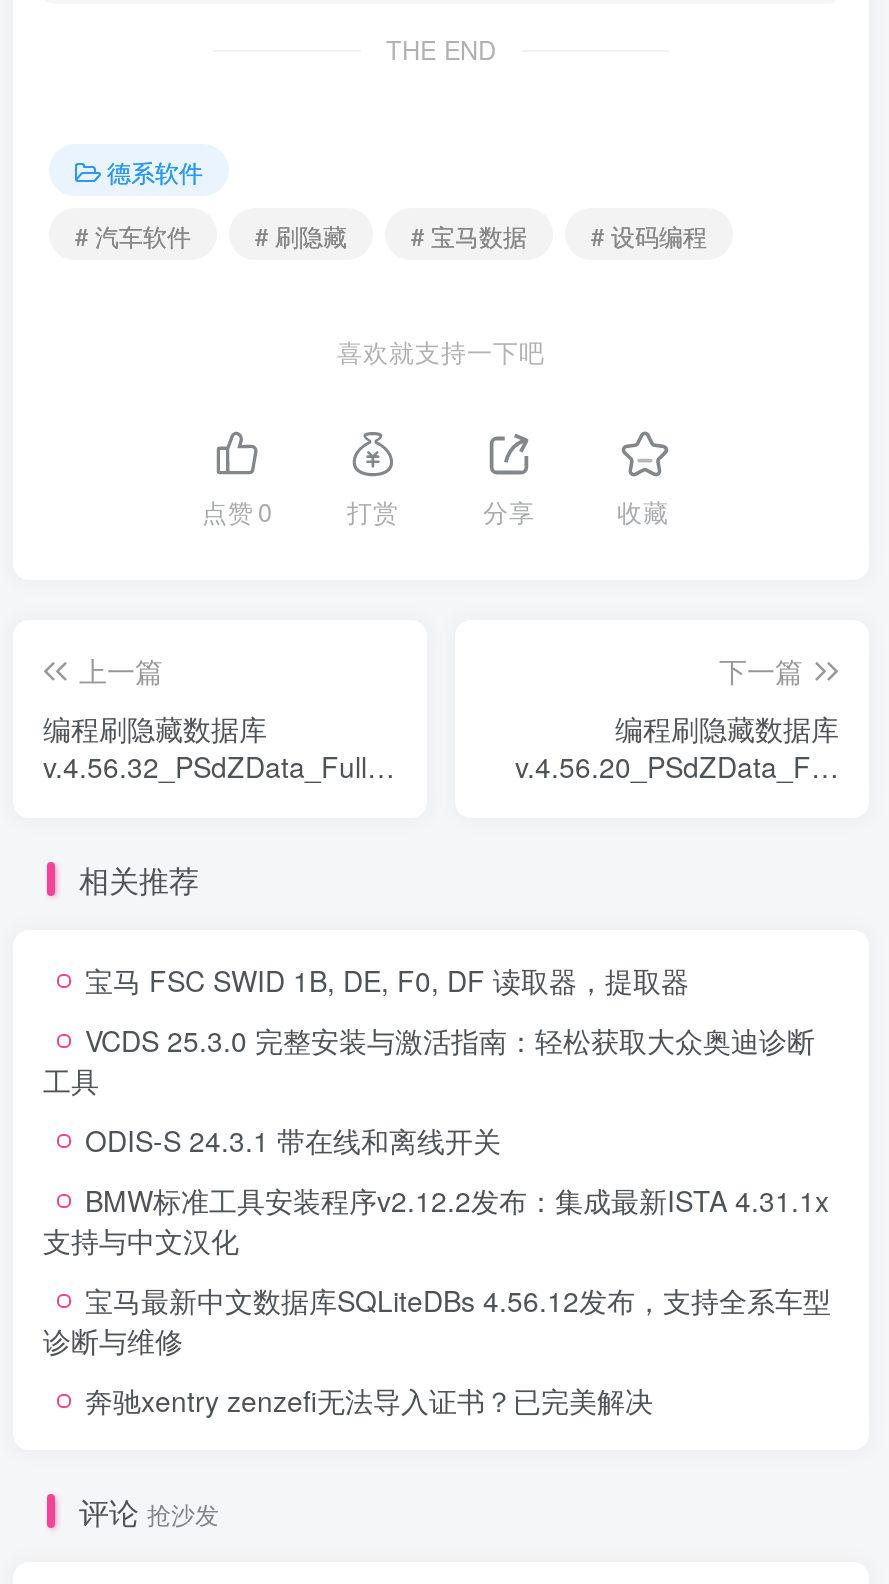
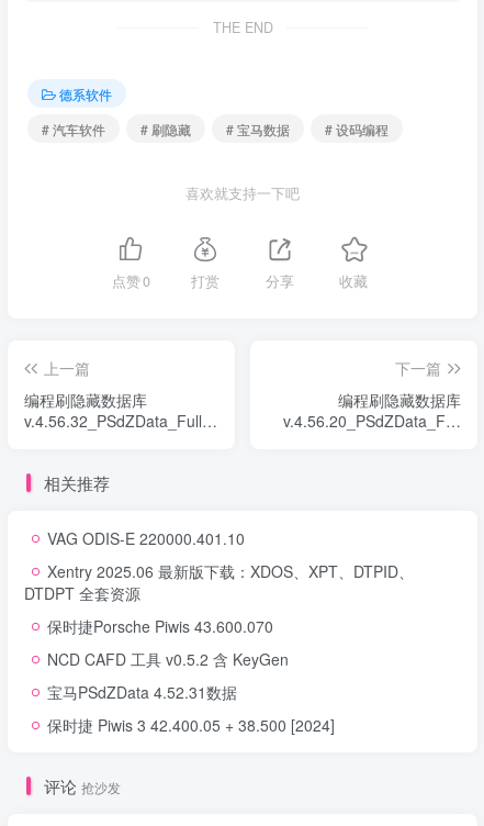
[85,960,689,1000] 宝马 FSC SWID 1B, DE, F0, DF 读取器，提取器 -> [47,527,245,549] VAG ODIS-E 220000.401.10
[43,1020,815,1100] VCDS 25.3.0 完整安装与激活指南：轻松获取大众奥迪诊断 | 工具 -> [24,560,414,604] Xentry 2025.06 最新版下载：XDOS、XPT、DTPID、 | DTDPT 全套资源
[85,1120,501,1160] ODIS-S 24.3.1 带在线和离线开关 -> [47,615,273,637] 保时捷Porsche Piwis 43.600.070
[43,1180,829,1260] BMW标准工具安装程序v2.12.2发布：集成最新ISTA 4.31.1x | 支持与中文汉化 -> [47,648,289,670] NCD CAFD 工具 v0.5.2 含 KeyGen
[43,1280,831,1360] 宝马最新中文数据库SQLiteDBs 4.56.12发布，支持全系车型 | 诊断与维修 -> [47,681,237,703] 宝马PSdZData 4.52.31数据
[85,1380,653,1420] 奔驰xentry zenzefi无法导入证书？已完美解决 -> [47,714,335,736] 保时捷 Piwis 3 42.400.05 + 38.500 [2024]

